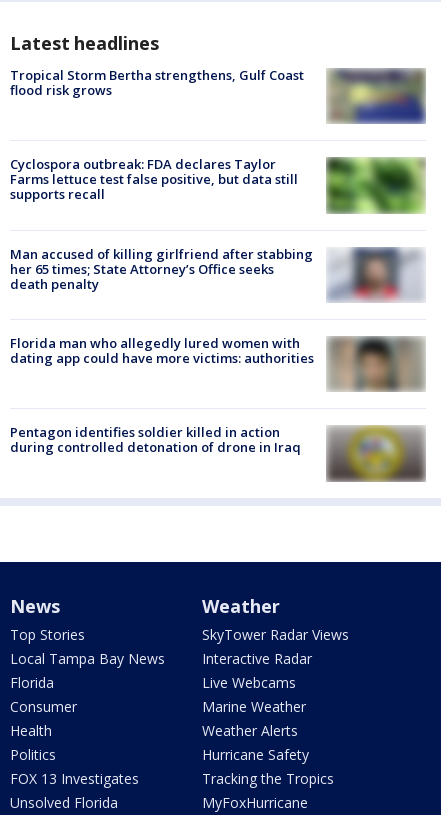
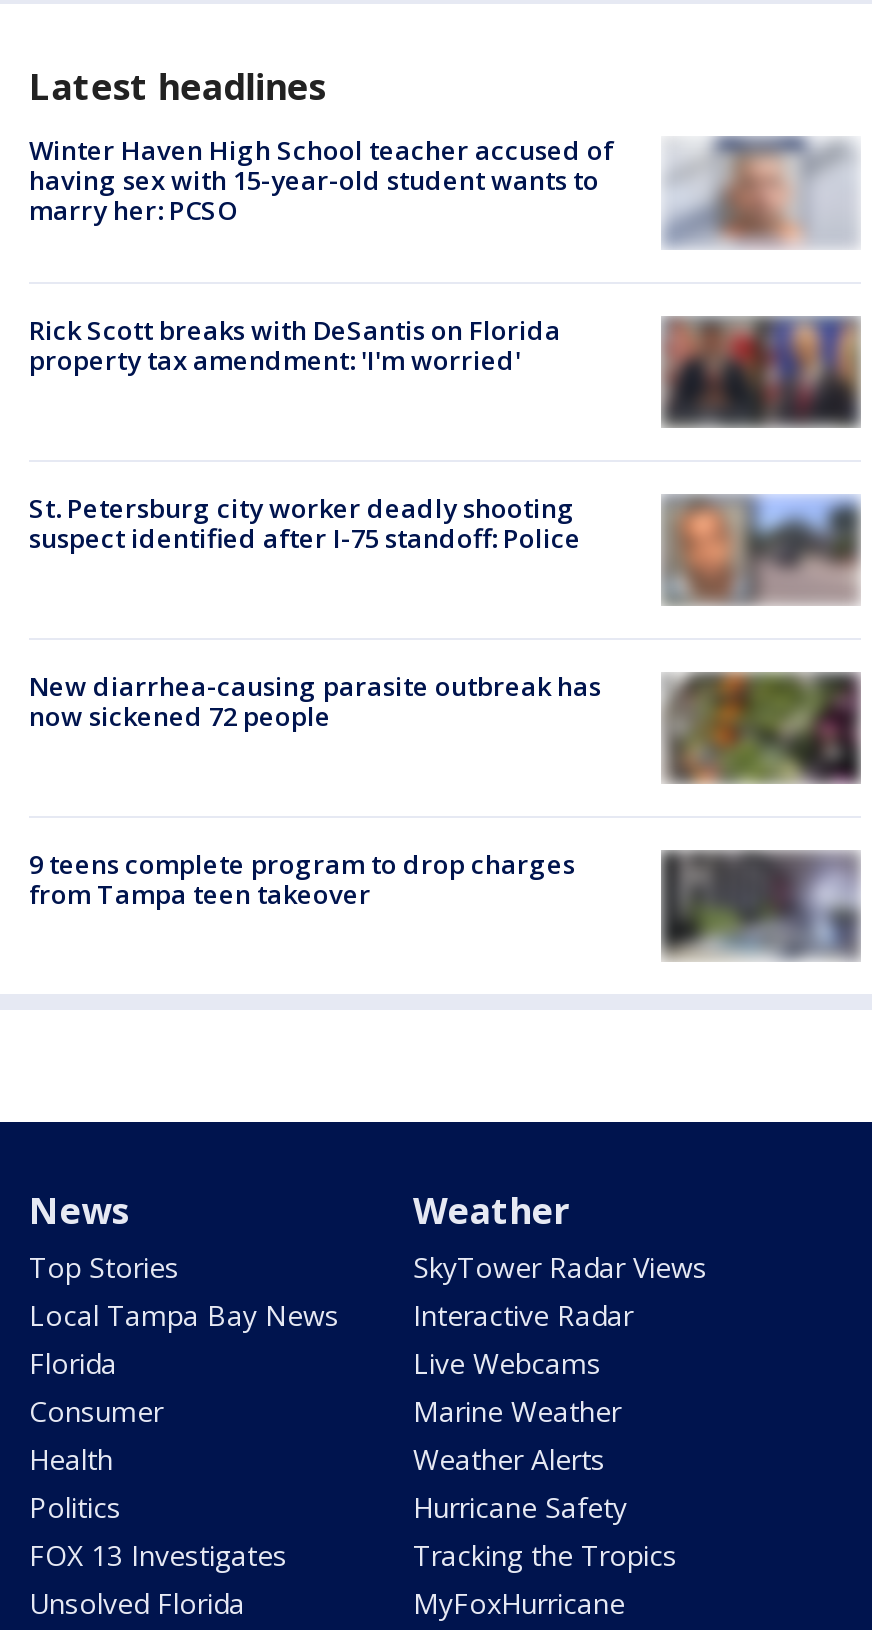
[10,66,426,124] [image] | Tropical Storm Bertha strengthens, Gulf Coast | flood risk grows -> [29,132,859,248] [image] | Winter Haven High School teacher accused of | having sex with 15-year-old student wants to | marry her: PCSO
[10,155,298,203] Cyclospora outbreak: FDA declares Taylor | Farms lettuce test false positive, but data still | supports recall -> [29,311,561,377] Rick Scott breaks with DeSantis on Florida | property tax amendment: 'I'm worried'
[327,157,425,214] [image] -> [661,316,861,428] [image]
[10,244,425,302] [image] | Man accused of killing girlfriend after stabbing | her 65 times; State Attorney’s Office seeks | death penalty -> [29,489,861,606] [image] | St. Petersburg city worker deadly shooting | suspect identified after I-75 standoff: Police
[10,334,425,390] [image] | Florida man who allegedly lured women with | dating app could have more victims: authorities -> [29,668,861,782] [image] | New diarrhea-causing parasite outbreak has | now sickened 72 people
[10,423,301,456] Pentagon identifies soldier killed in action | during controlled detonation of drone in Iraq -> [29,846,575,912] 9 teens complete program to drop charges | from Tampa teen takeover
[326,425,425,482] [image] -> [661,850,857,962] [image]

